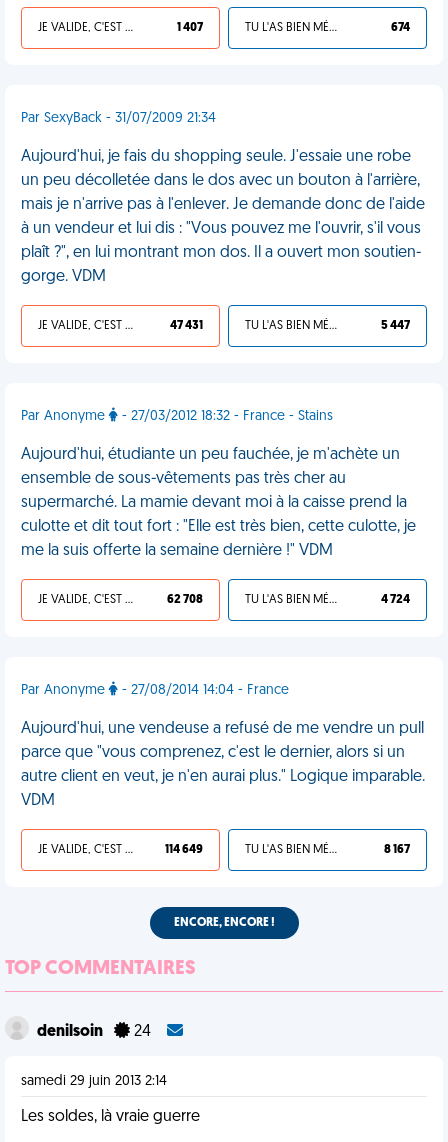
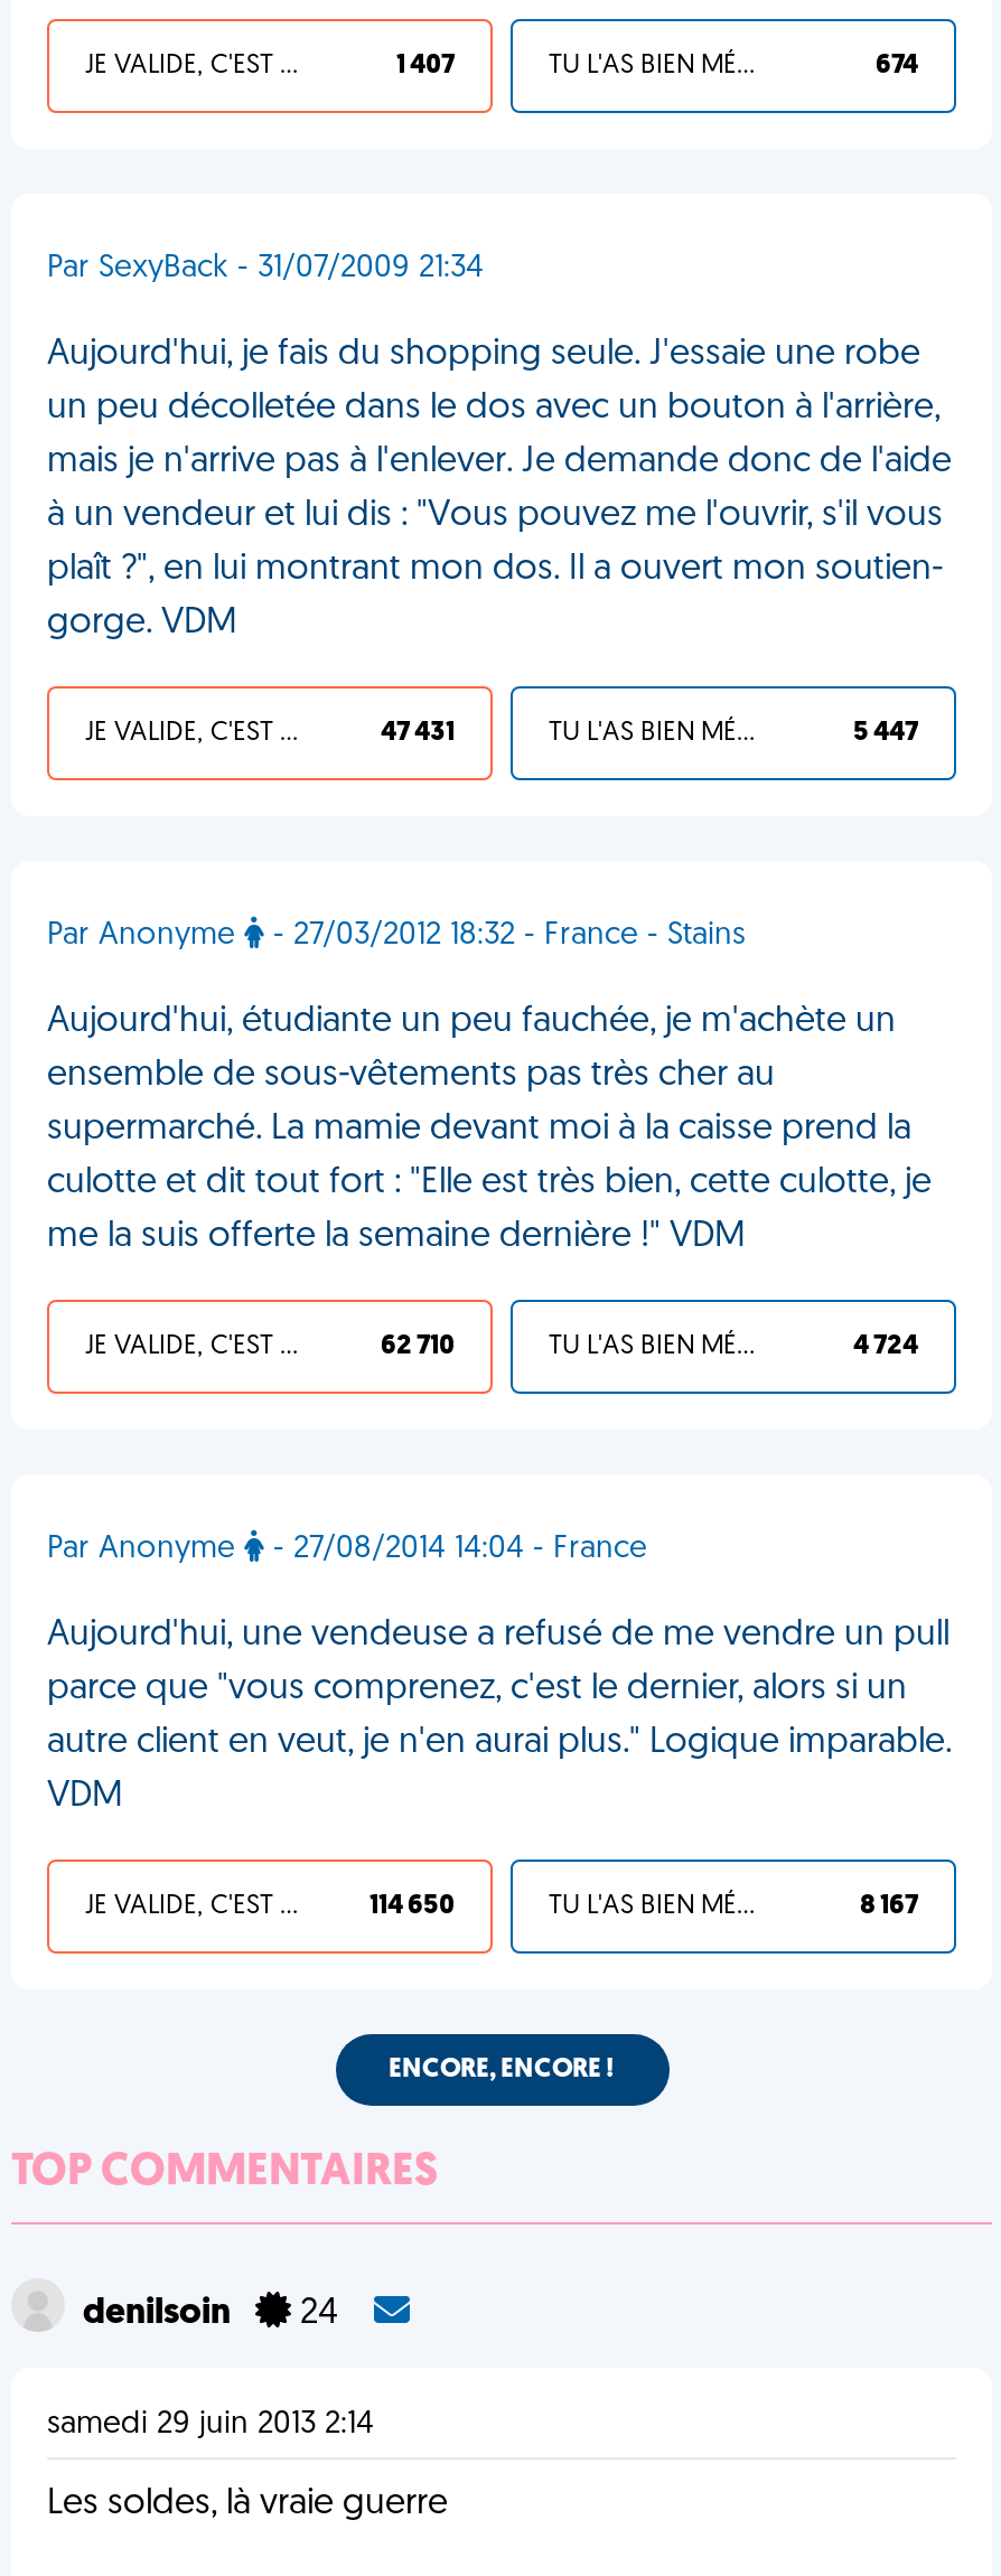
[167,594,203,606] 62 708 -> [381,1333,455,1360] 62 710
[165,844,203,856] 114 649 -> [369,1893,455,1920] 114 650

